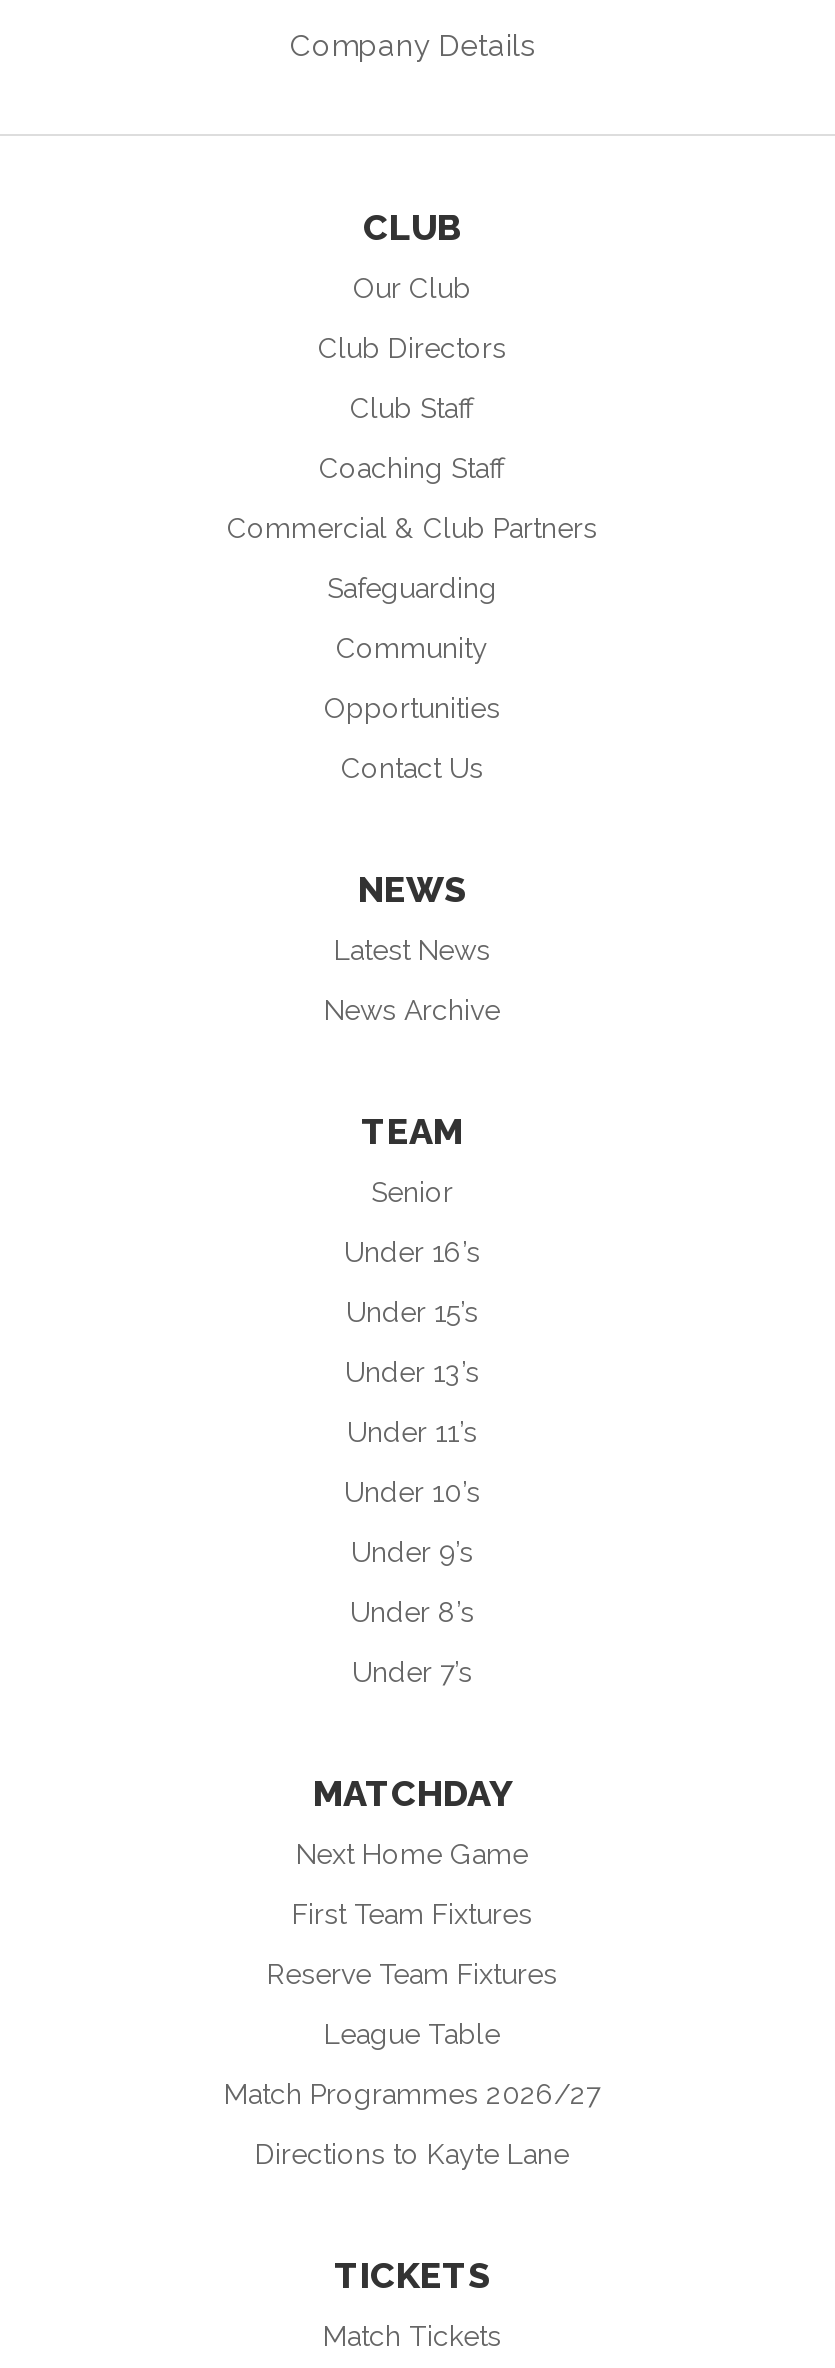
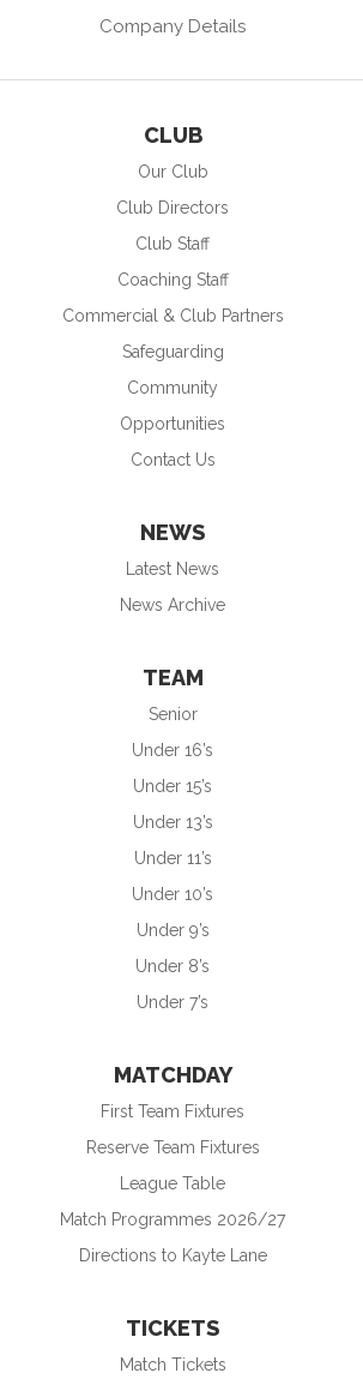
[296,1838,528,1870] Next Home Game -> none

